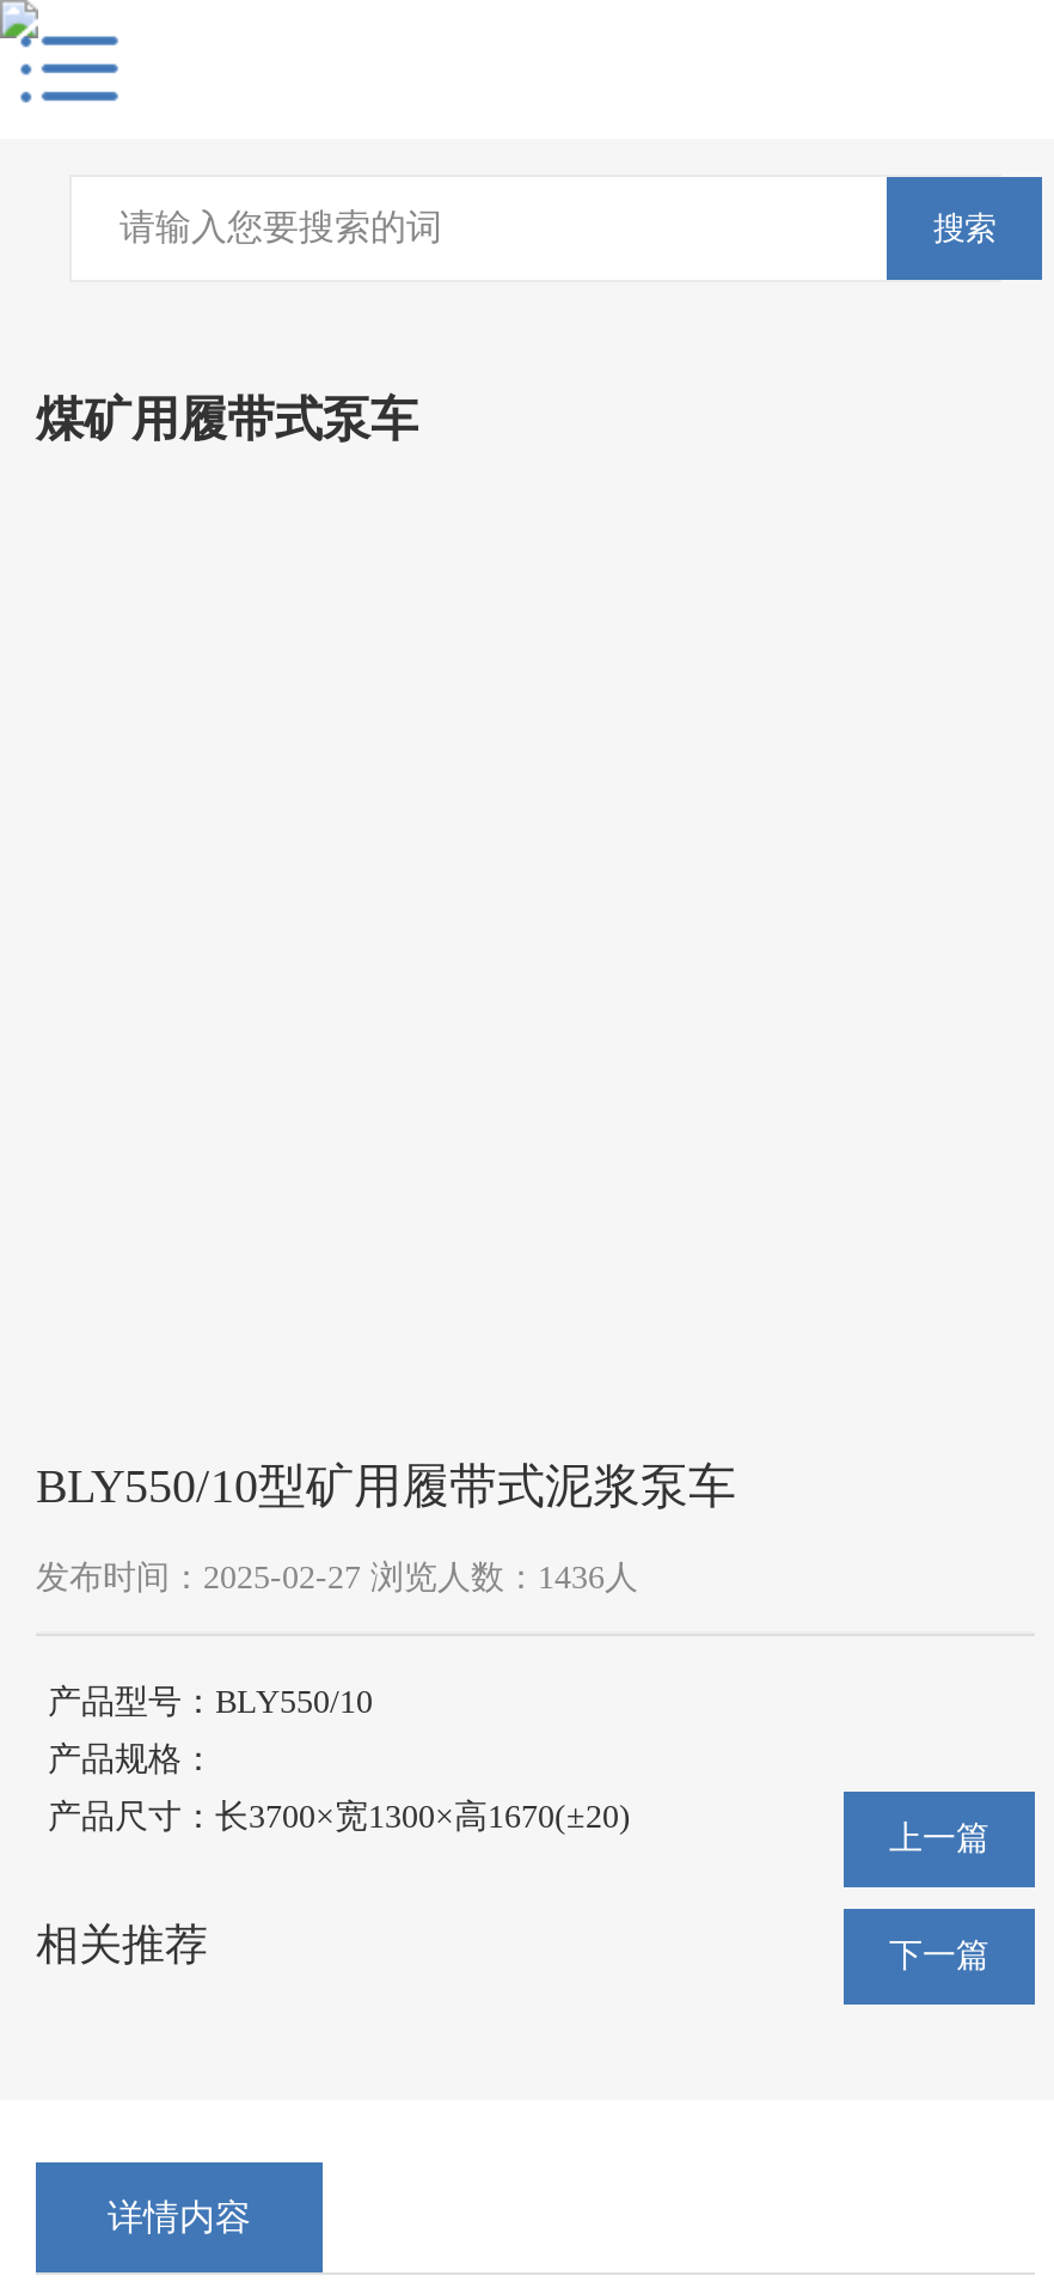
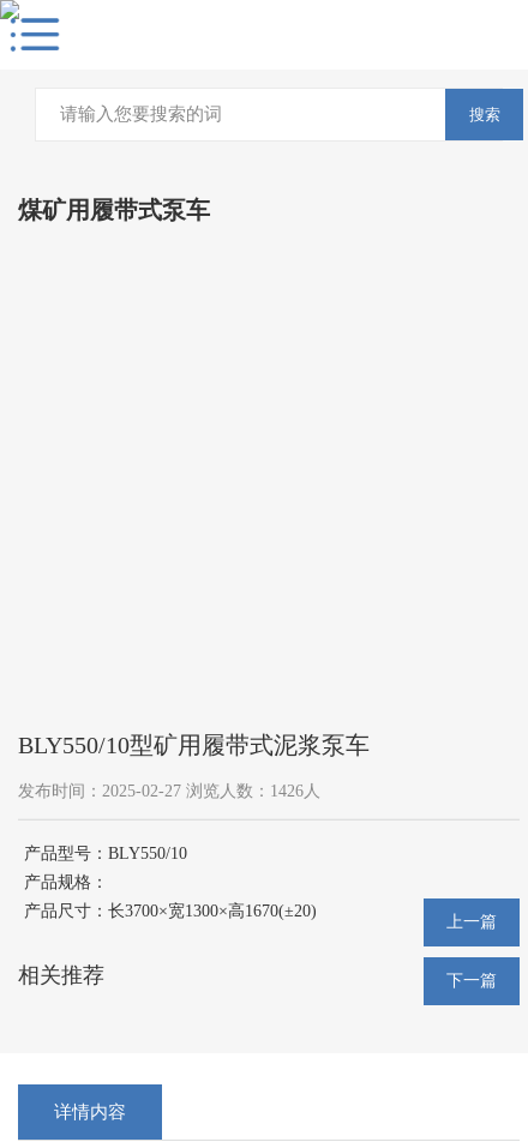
[36,1560,638,1596] 发布时间：2025-02-27浏览人数：1436人 -> [18,782,320,800] 发布时间：2025-02-27浏览人数：1426人

